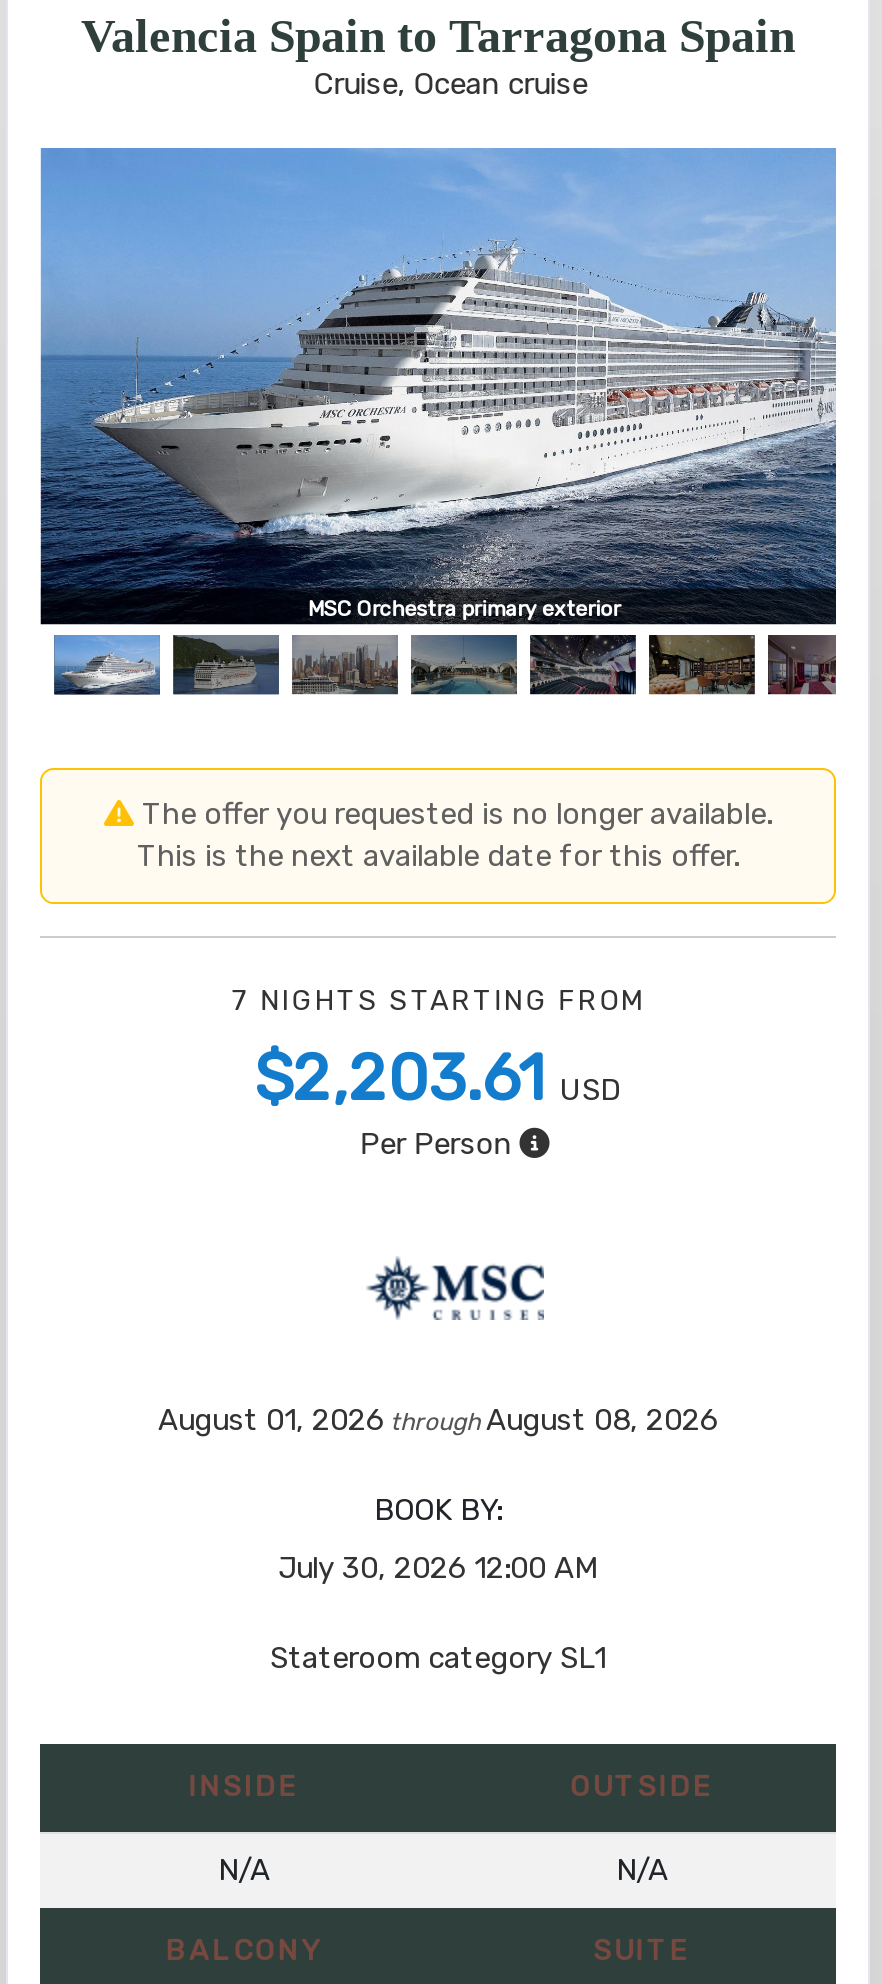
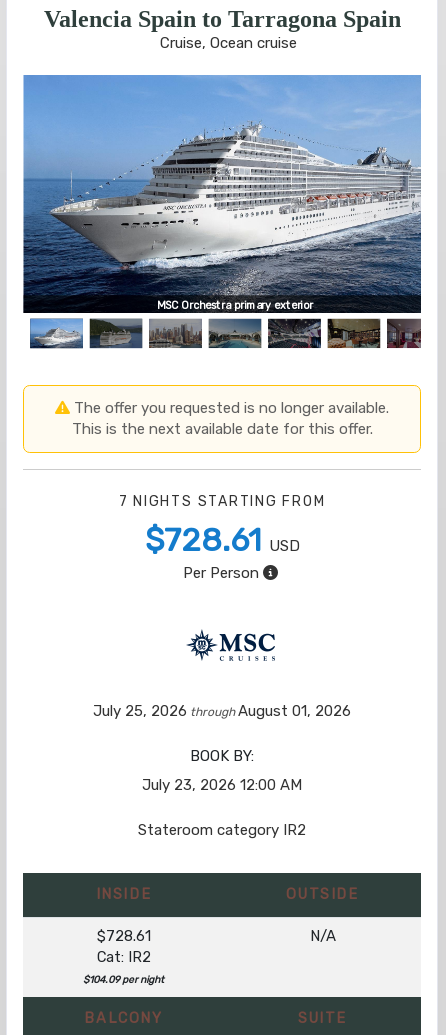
[254,1039,622,1115] $2,203.61 USD -> [144,521,299,559] $728.61 USD
[158,1401,718,1437] August 01, 2026 throughAugust 08, 2026 -> [93,702,351,720] July 25, 2026 throughAugust 01, 2026
[278,1549,598,1585] July 30, 2026 12:00 AM -> [142,776,302,794] July 23, 2026 12:00 AM
[270,1639,606,1675] Stateroom category SL1 -> [138,821,306,839] Stateroom category IR2
[218,1851,270,1887] N/A -> [83,927,164,986] $728.61 | Cat: IR2 | $104.09 per night

